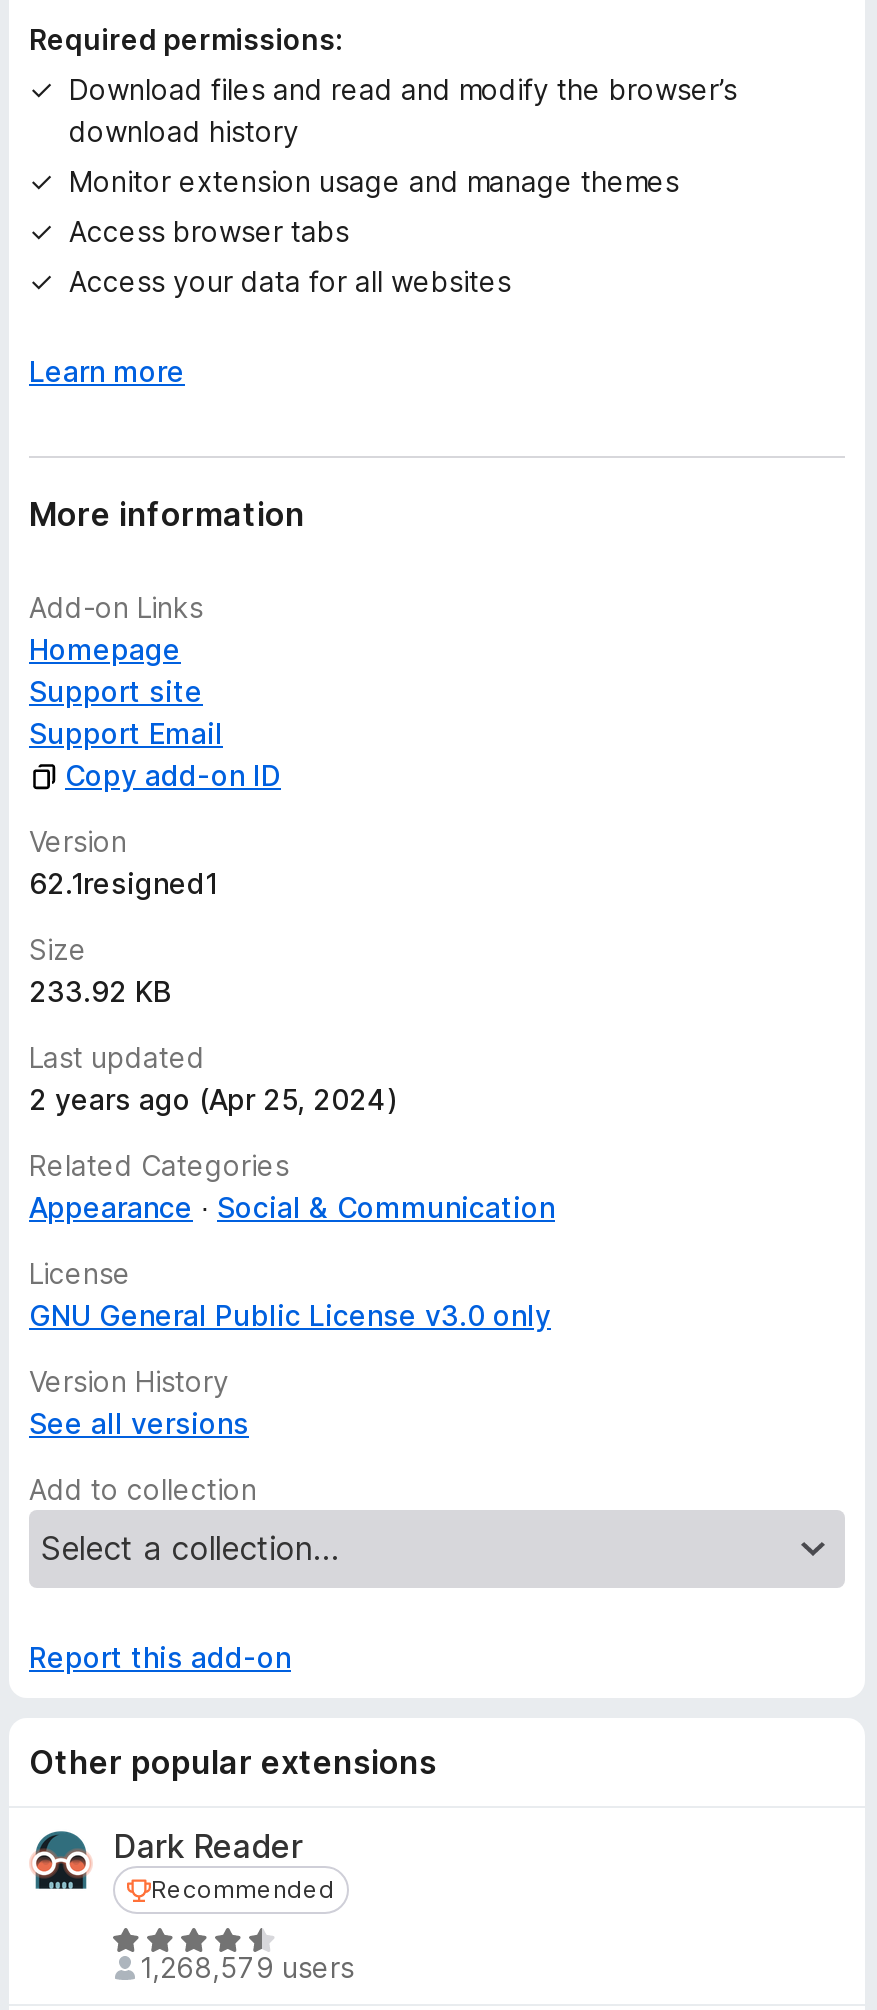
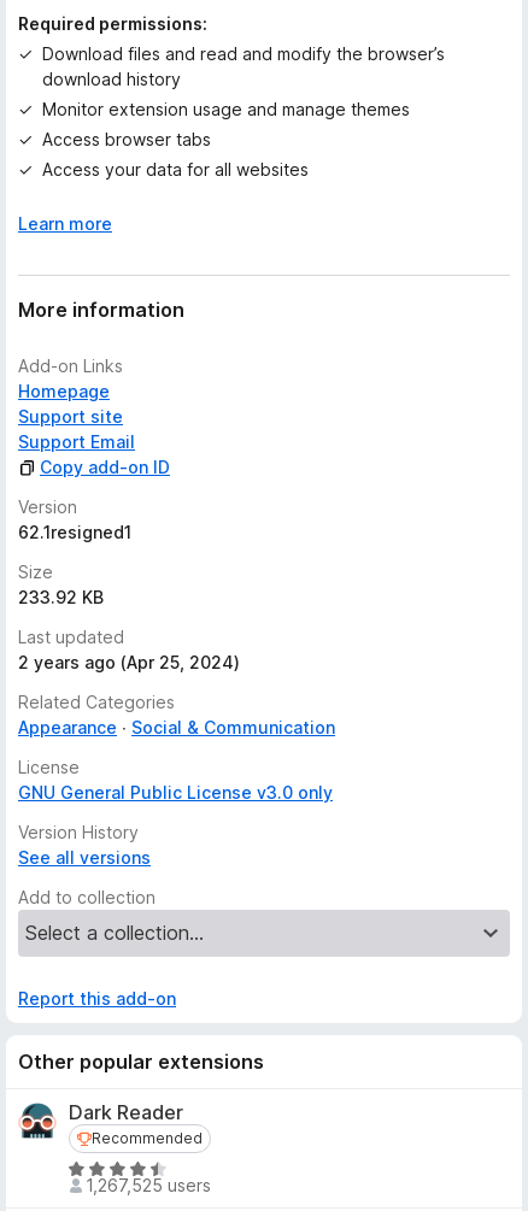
[140,1950,354,1984] 1,268,579 users -> [85,1175,210,1195] 1,267,525 users

